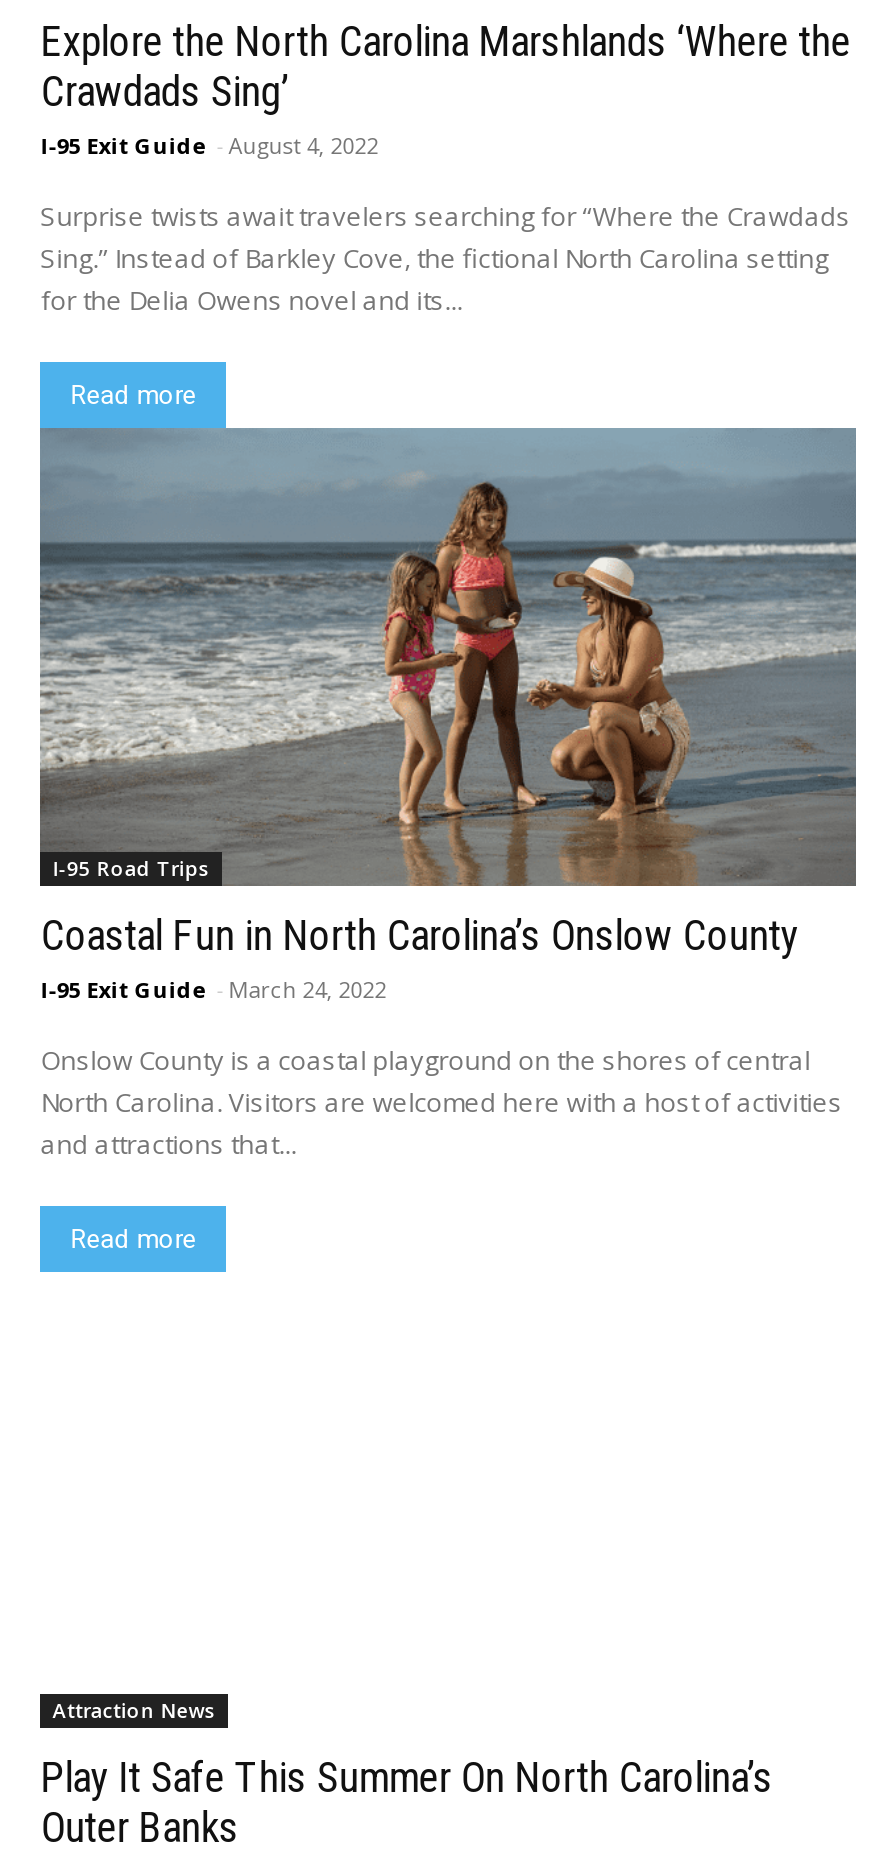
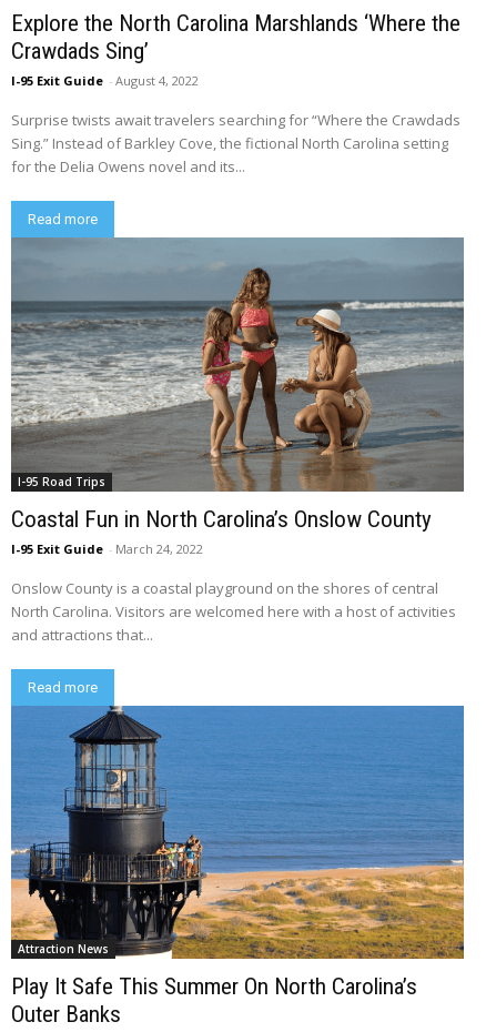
none -> [10,705,465,960] [image]

